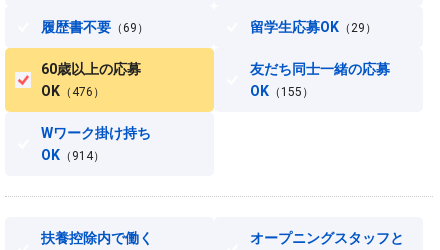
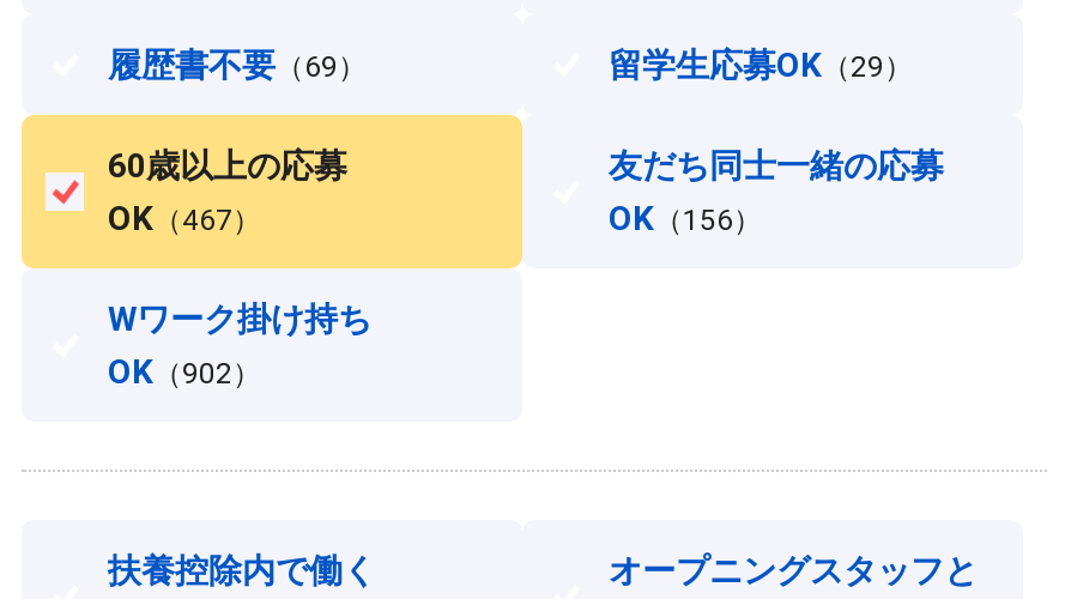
[41,83,105,99] OK（476） -> [108,199,261,237] OK（467）
[250,83,314,99] OK（155） -> [609,199,762,237] OK（156）
[41,147,105,163] OK（914） -> [108,352,261,391] OK（902）

